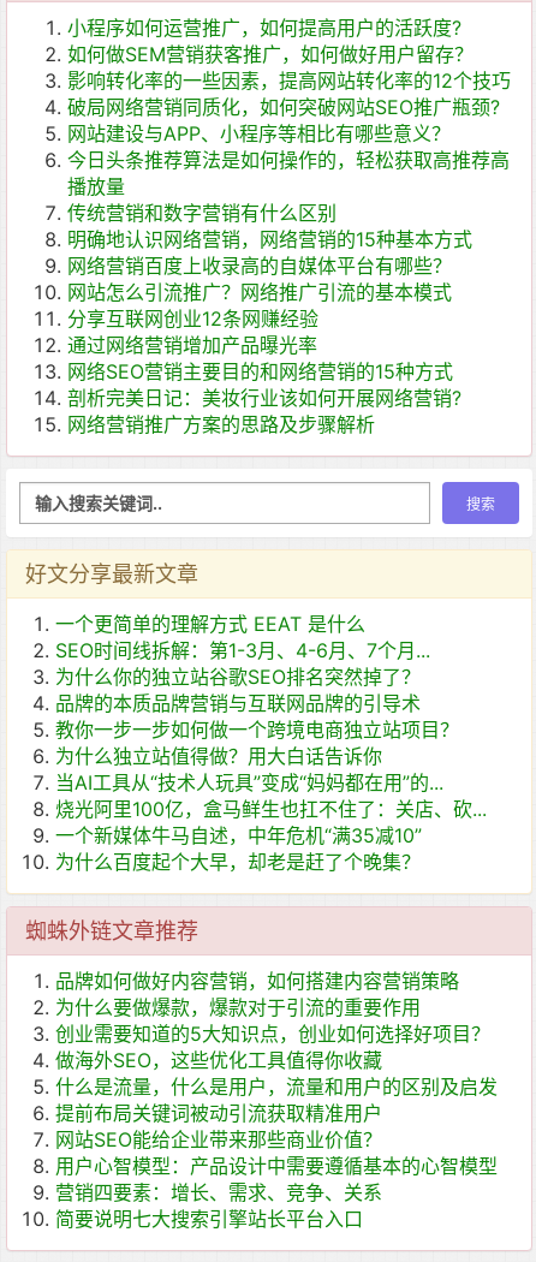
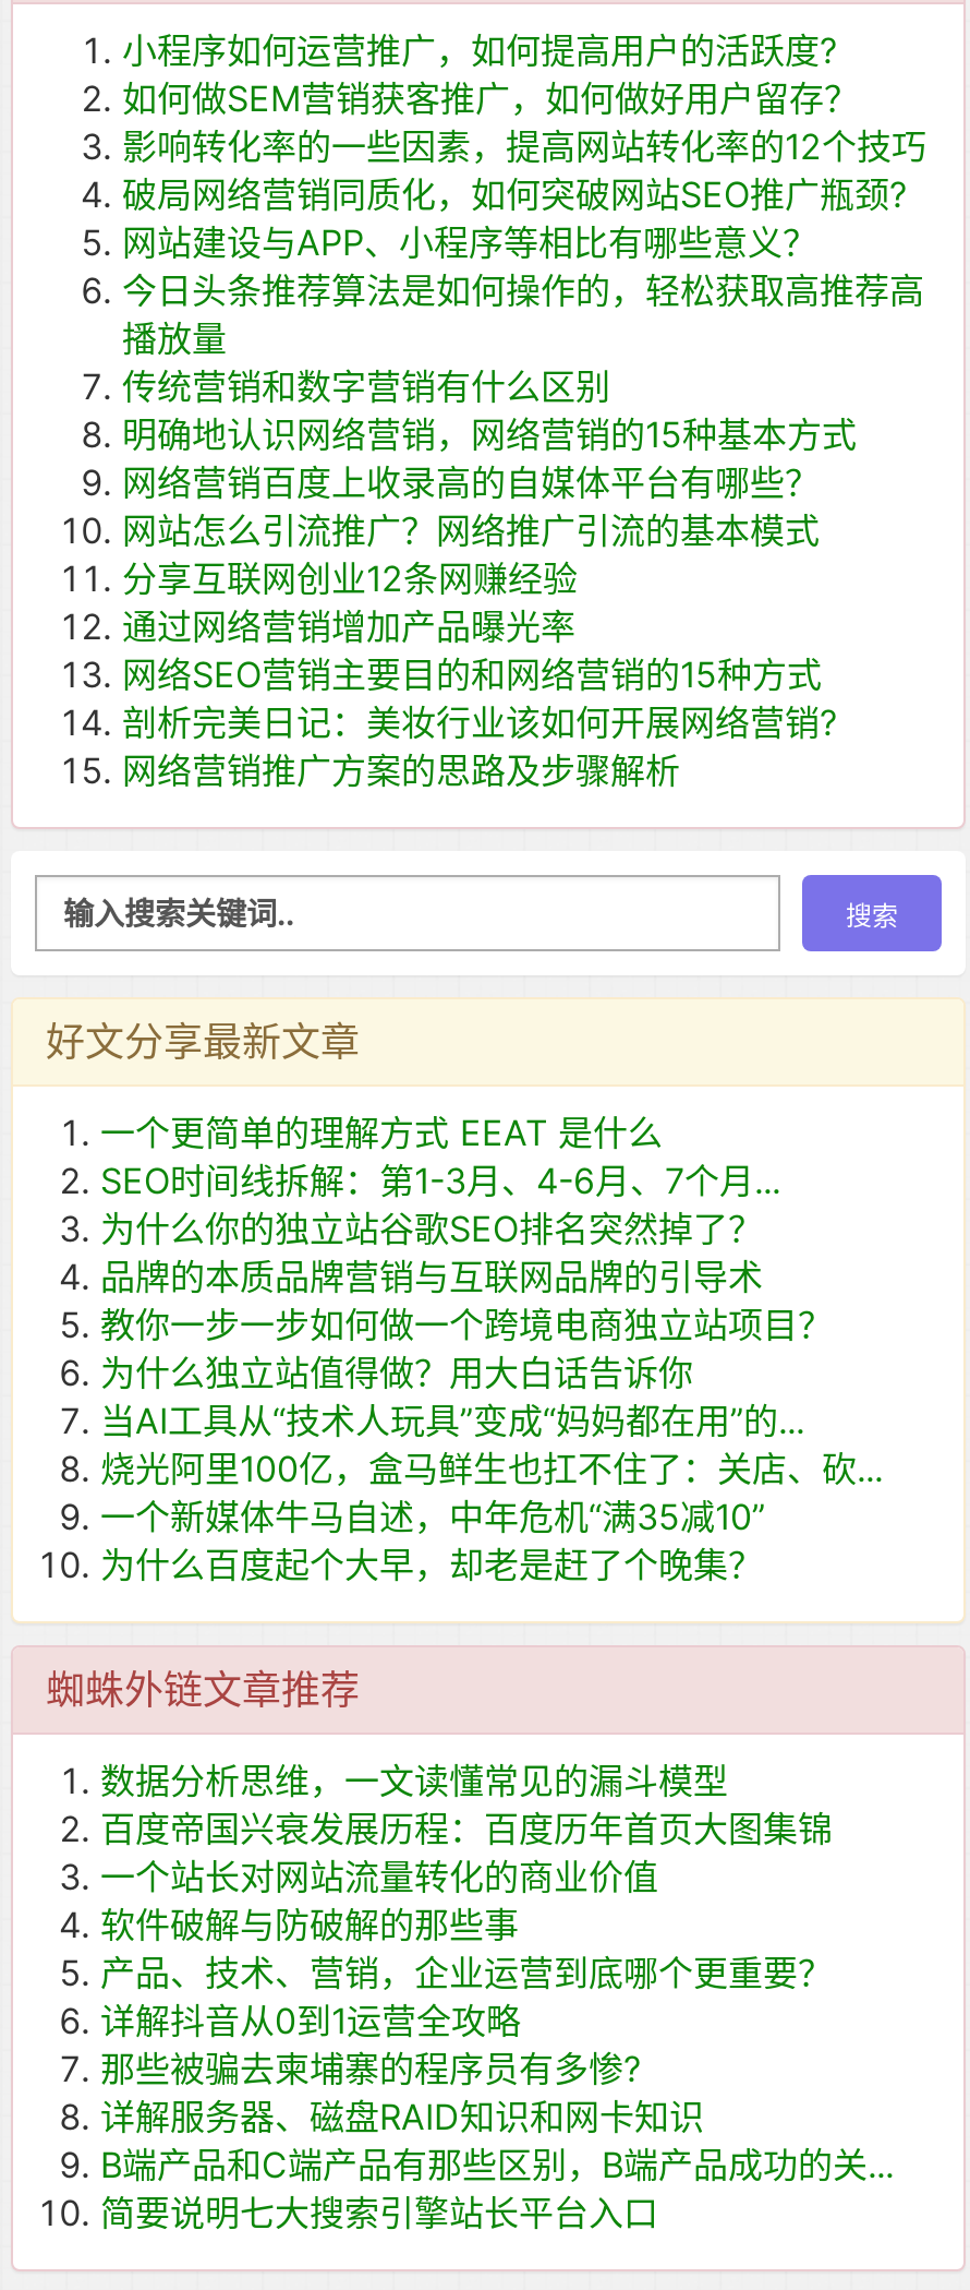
[55,969,498,1204] 品牌如何做好内容营销，如何搭建内容营销策略 | 为什么要做爆款，爆款对于引流的重要作用 | 创业需要知道的5大知识点，创业如何选择好项目？ | 做海外SEO，这些优化工具值得你收藏 | 什么是流量，什么是用户，流量和用户的区别及启发 | 提前布局关键词被动引流获取精准用户 | 网站SEO能给企业带来那些商业价值？ | 用户心智模型：产品设计中需要遵循基本的心智模型 | 营销四要素：增长、需求、竞争、关系 -> [100,1759,894,2186] 数据分析思维，一文读懂常见的漏斗模型 | 百度帝国兴衰发展历程：百度历年首页大图集锦 | 一个站长对网站流量转化的商业价值 | 软件破解与防破解的那些事 | 产品、技术、营销，企业运营到底哪个更重要？ | 详解抖音从0到1运营全攻略 | 那些被骗去柬埔寨的程序员有多惨? | 详解服务器、磁盘RAID知识和网卡知识 | B端产品和C端产品有那些区别，B端产品成功的关...

